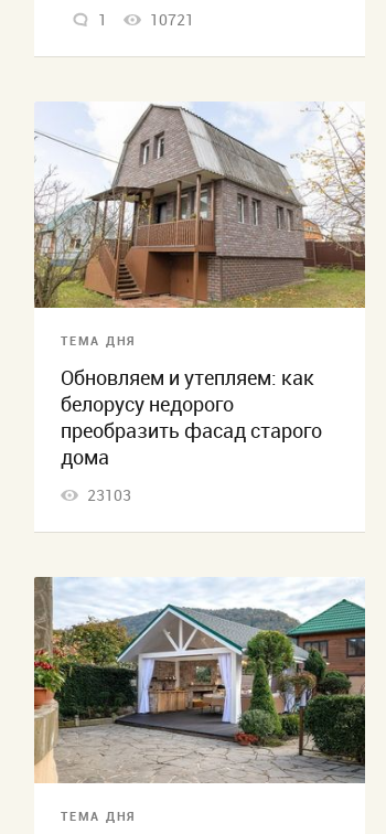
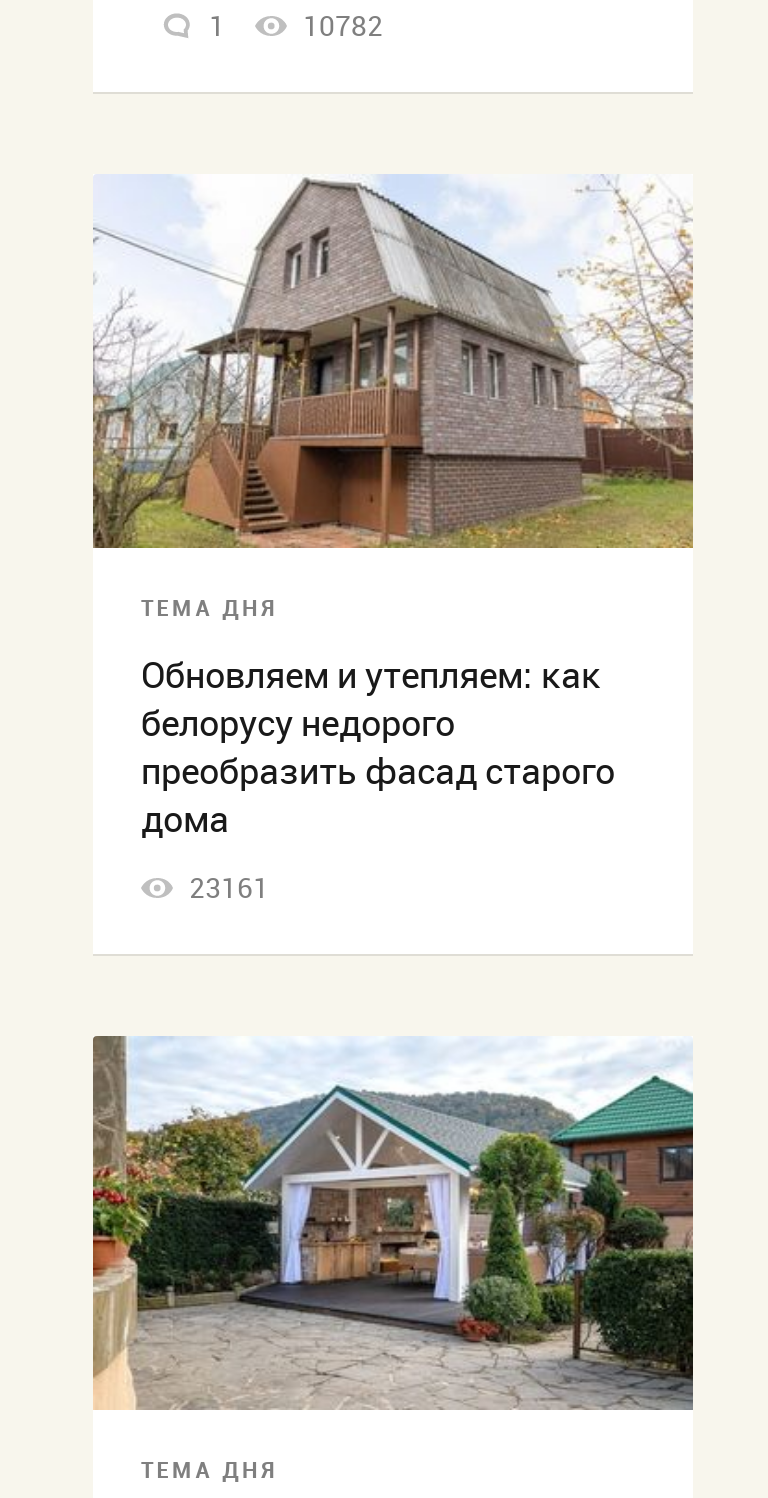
[150,11,194,29] 10721 -> [303,10,383,42] 10782
[87,487,131,504] 23103 -> [189,872,269,904] 23161

